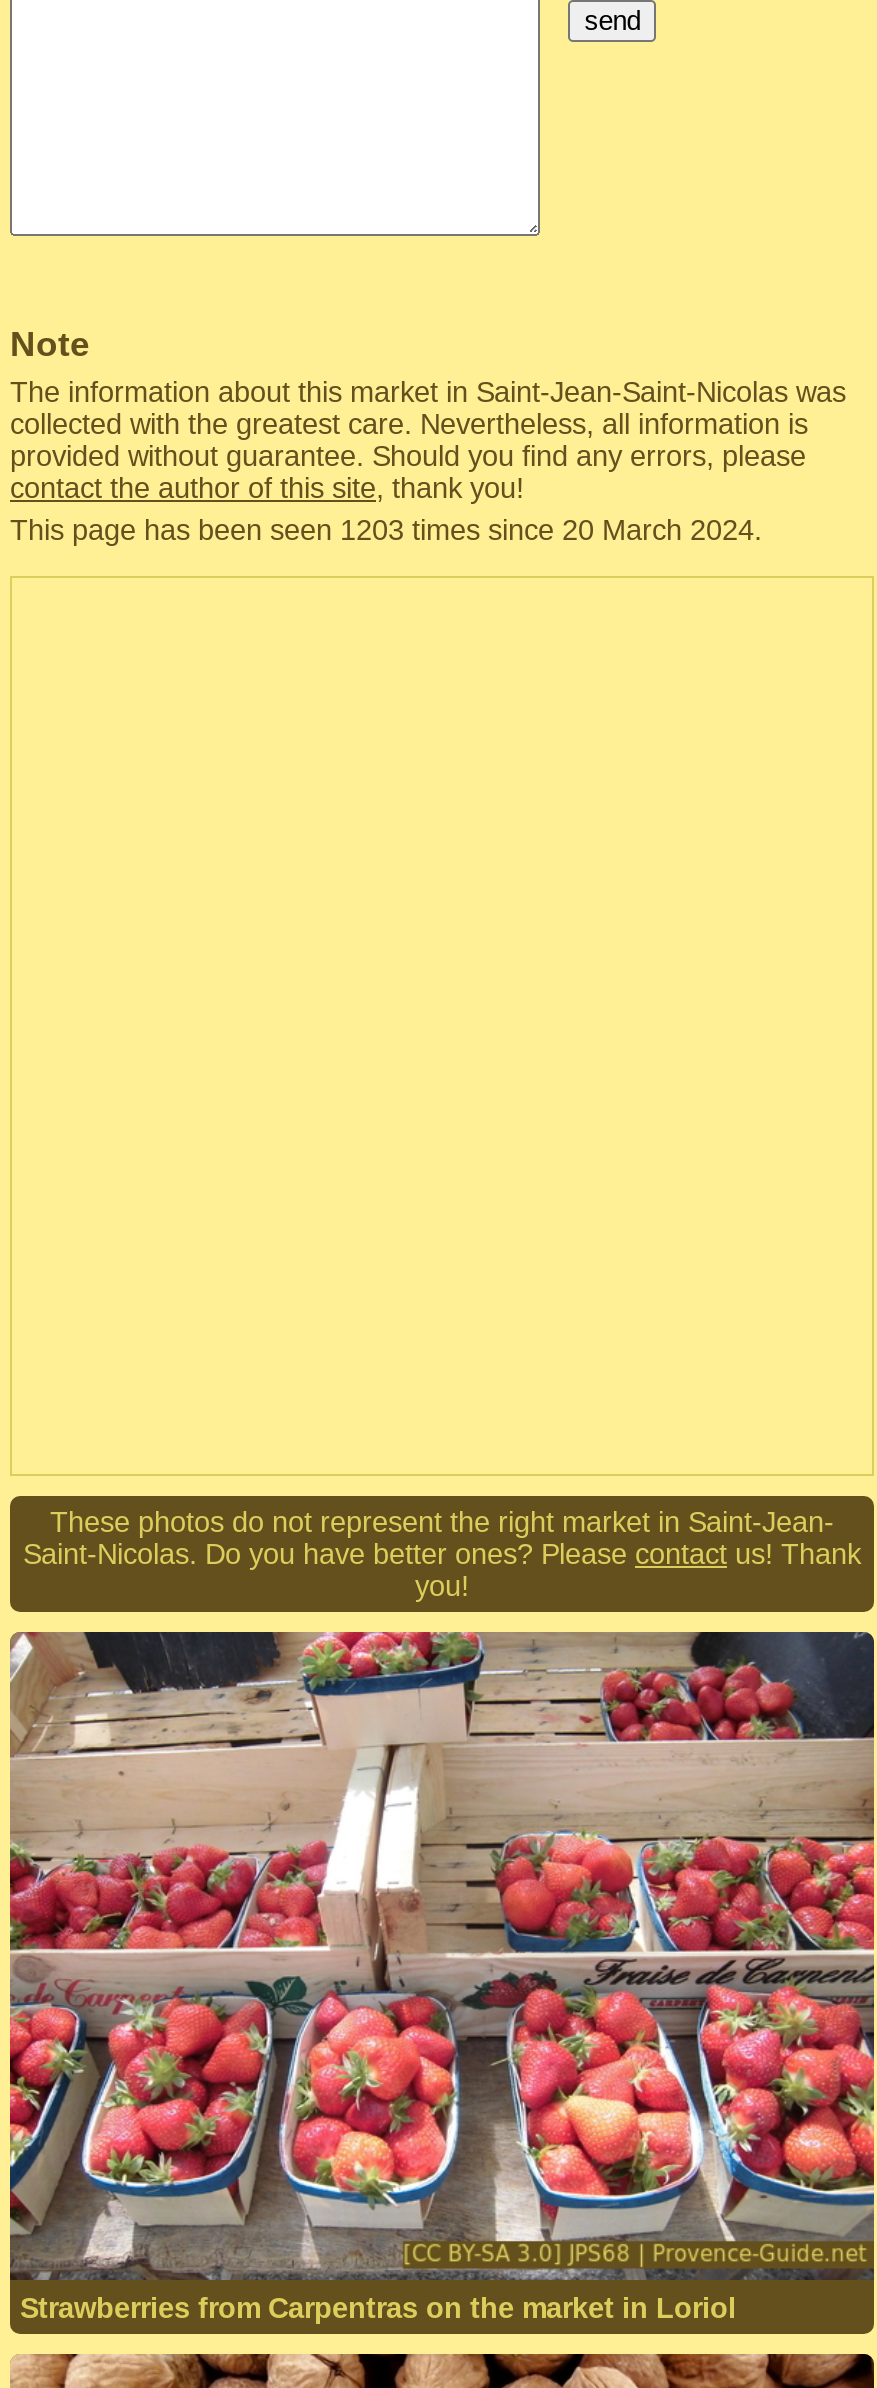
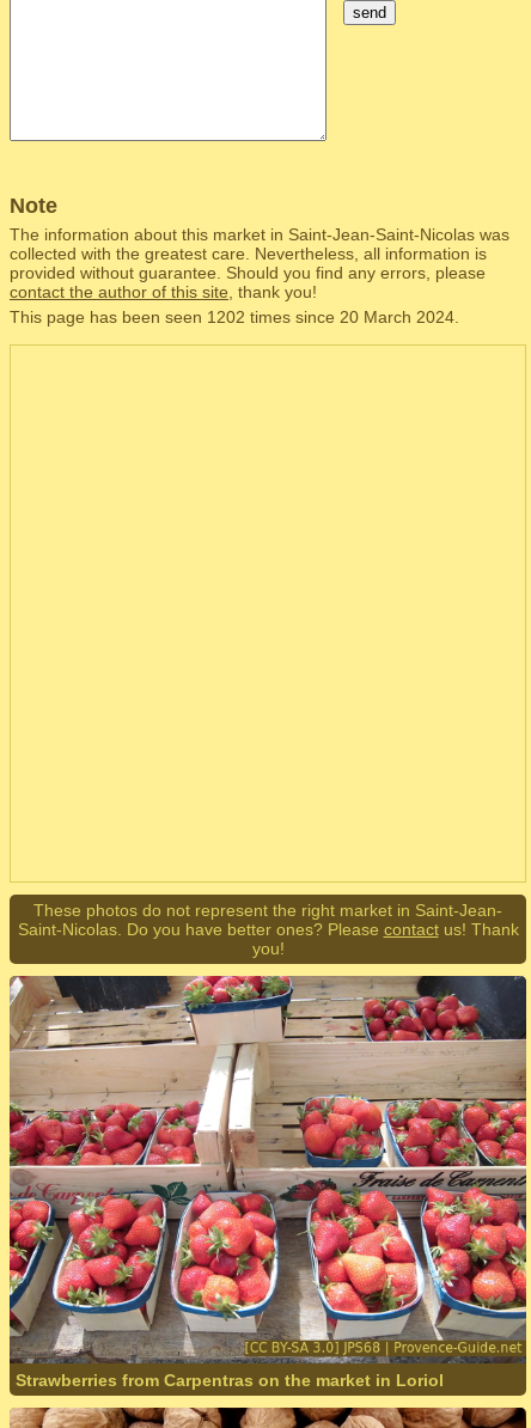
[10,514,762,546] This page has been seen 1203 times since 20 March 2024. -> [10,307,459,327] This page has been seen 1202 times since 20 March 2024.

